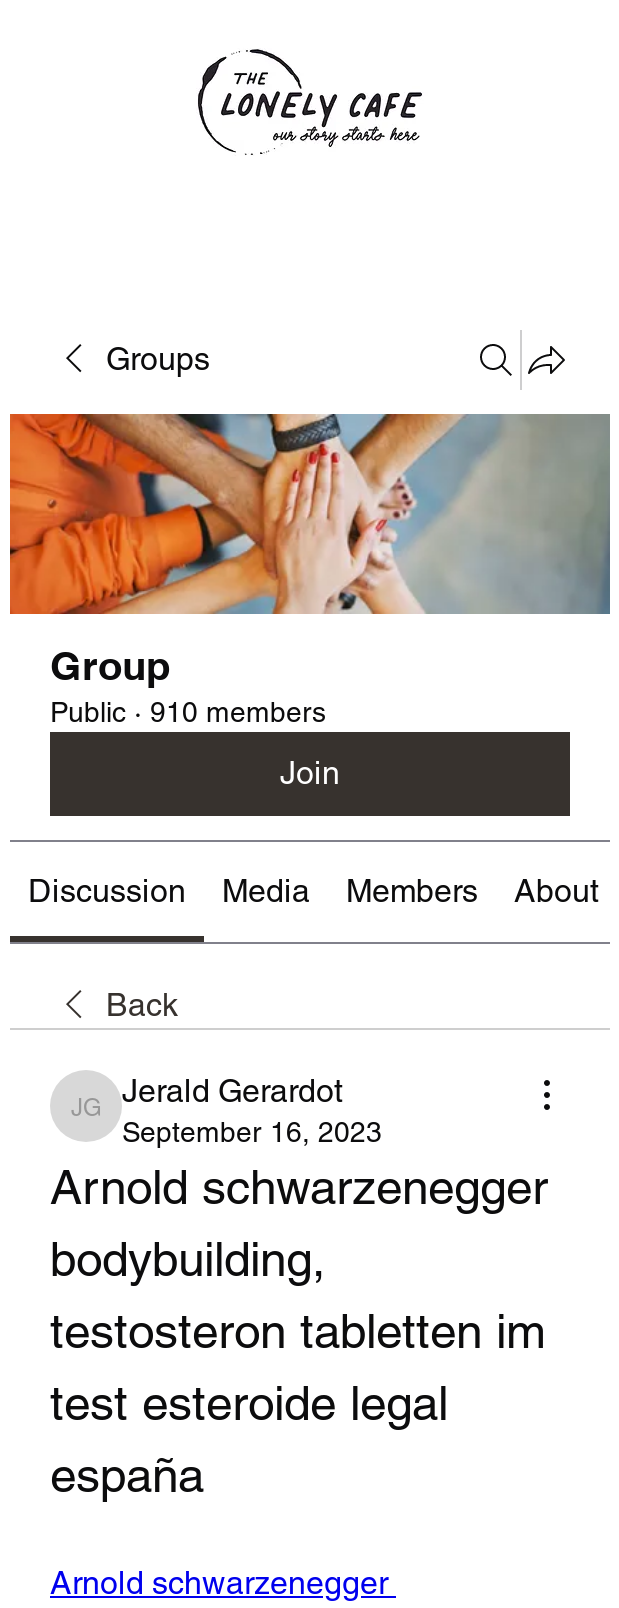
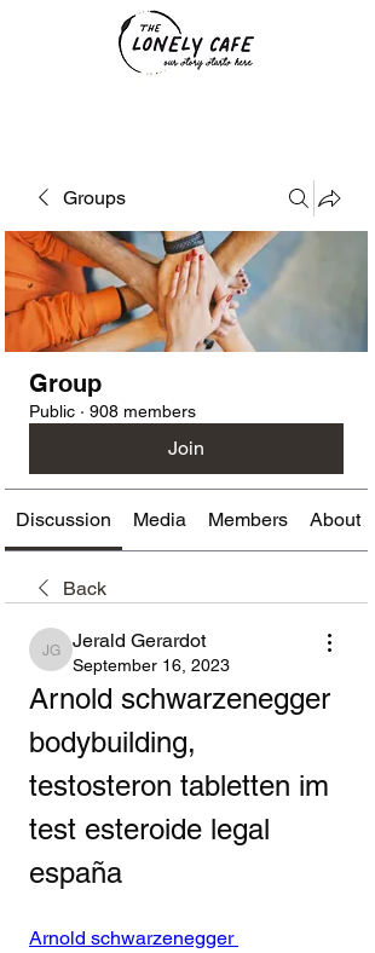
[50,696,326,728] Public · 910 members -> [29,402,196,421] Public · 908 members

